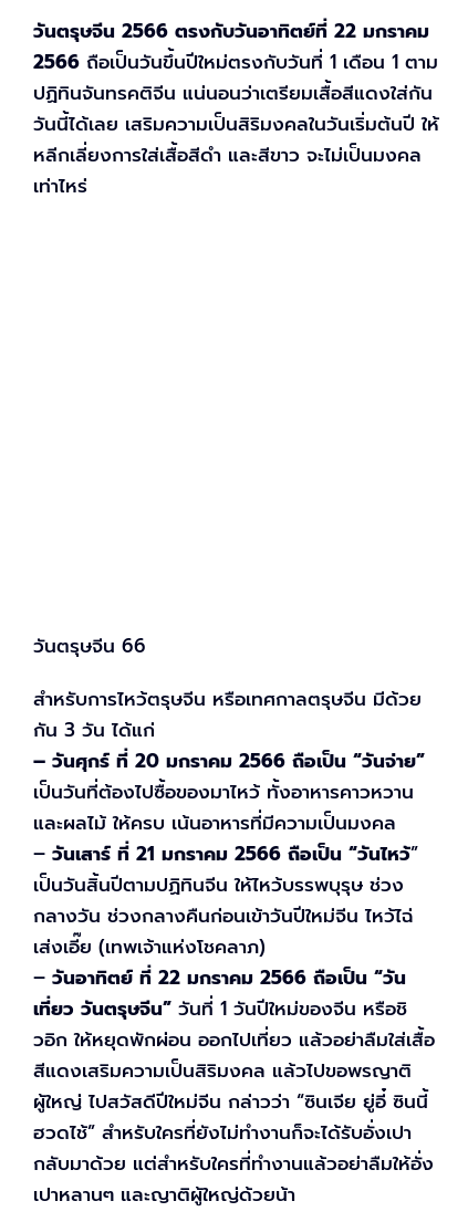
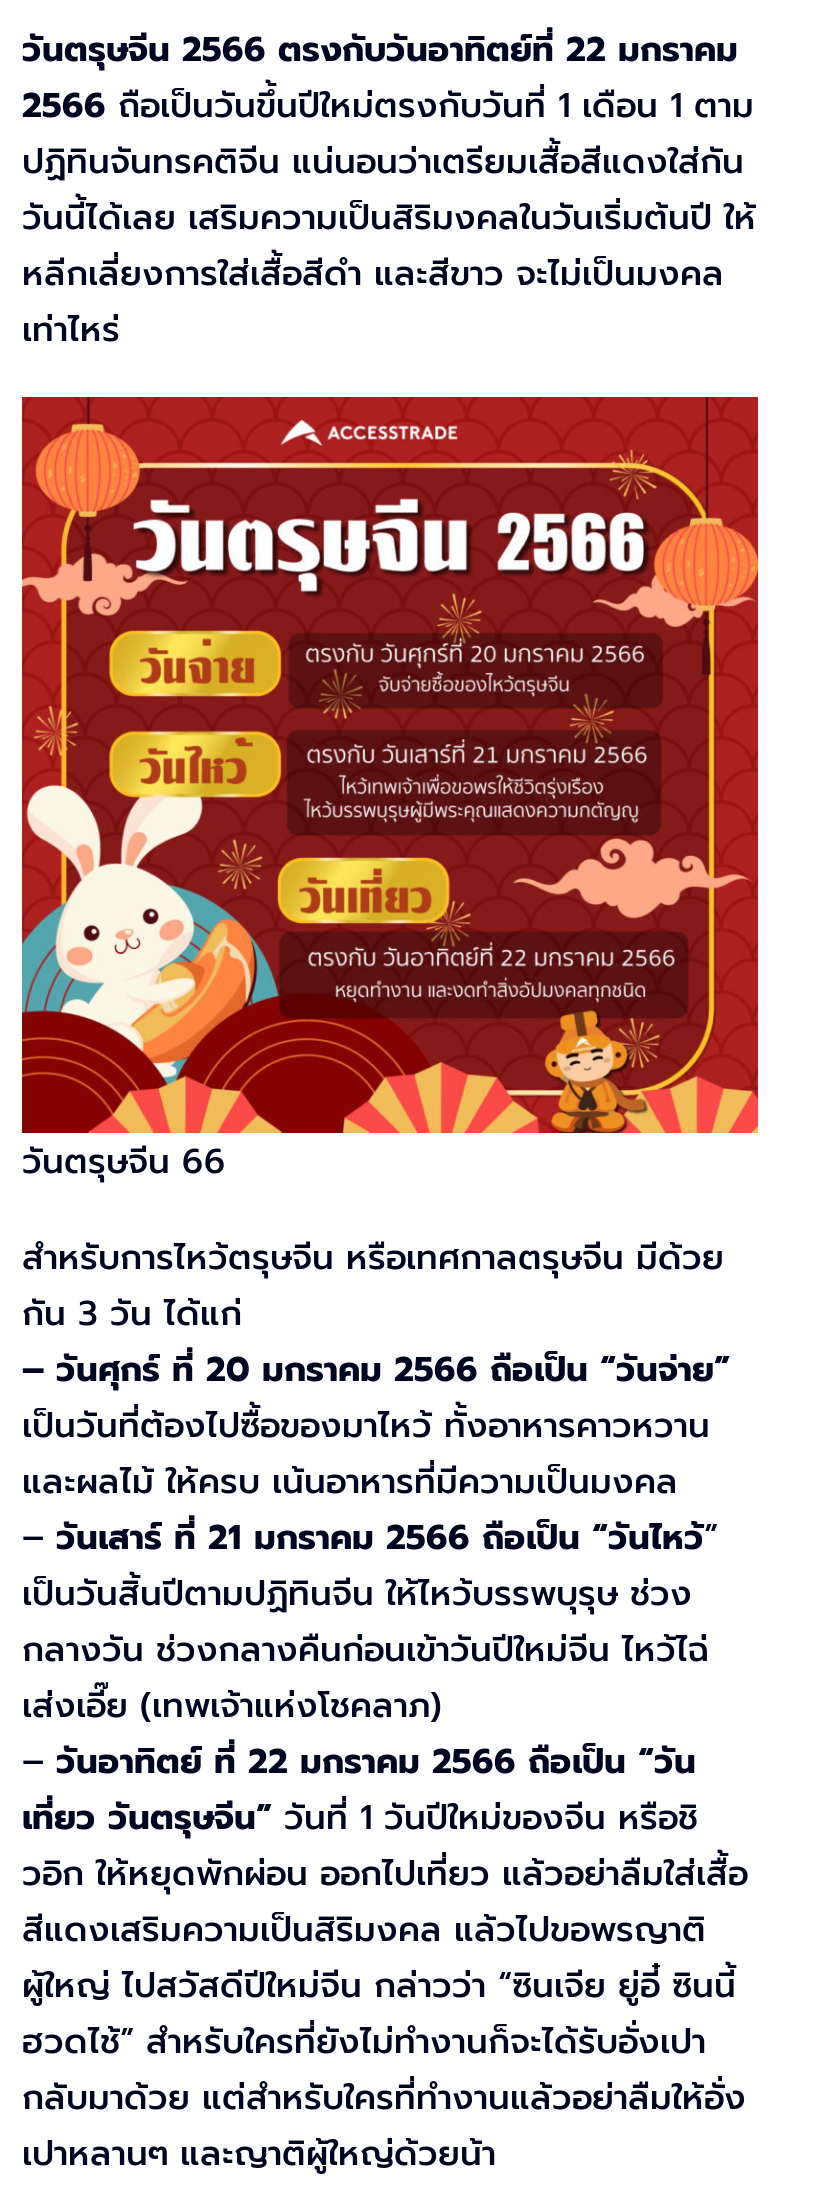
none -> [20,395,760,1135] [image]

